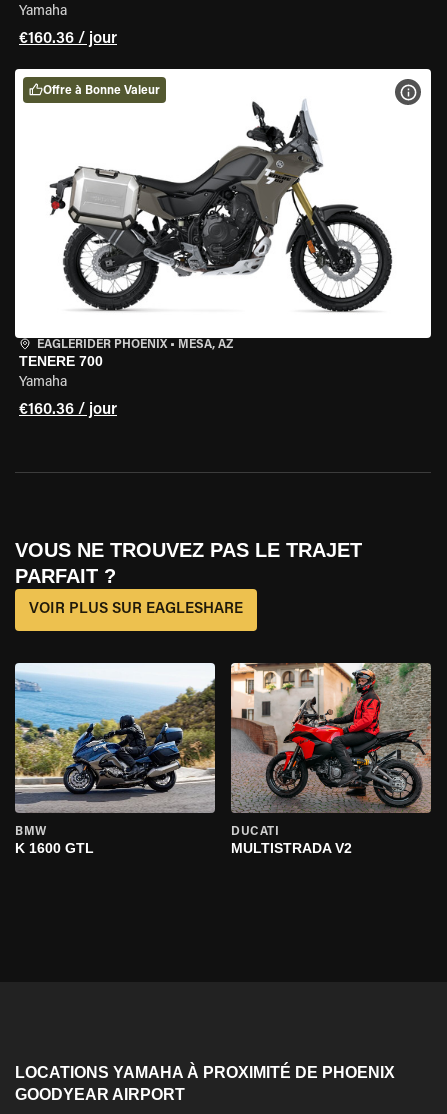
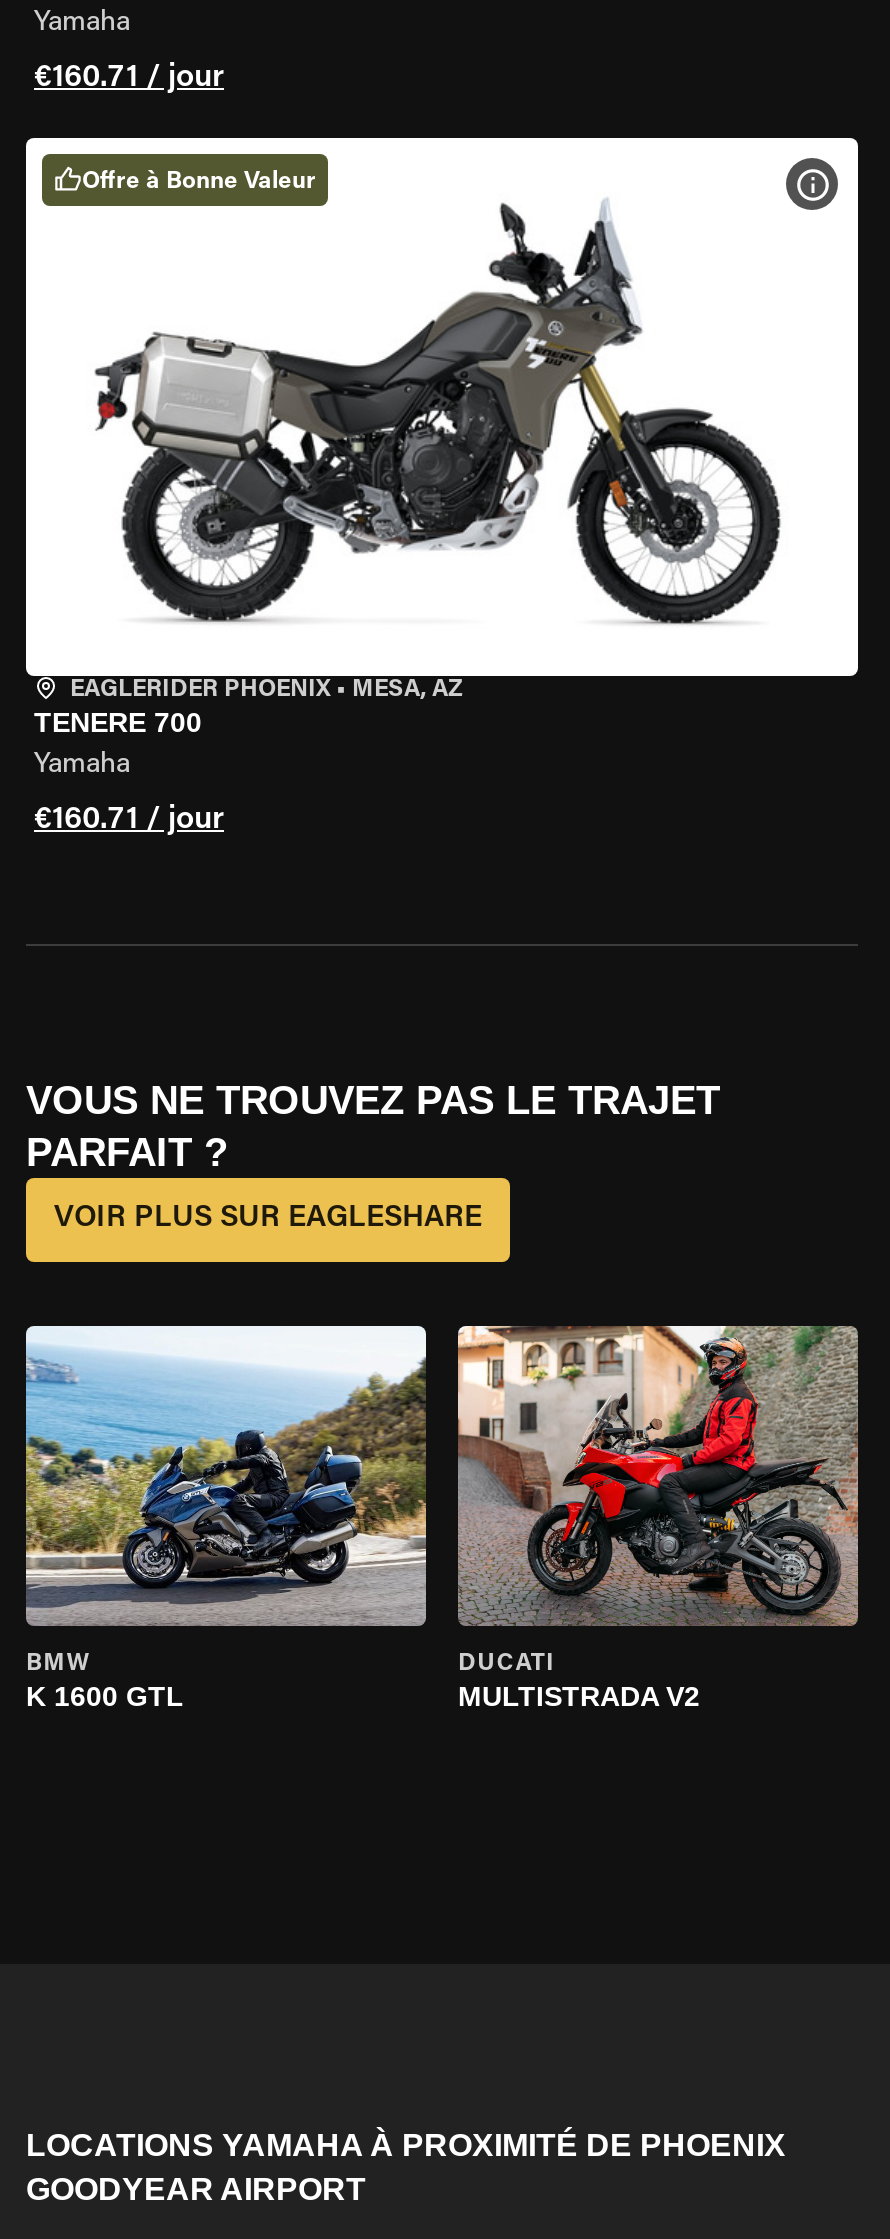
[19,31,117,47] €160.36 / jour -> [34,62,224,94] €160.71 / jour
[19,402,117,418] €160.36 / jour -> [34,804,224,836] €160.71 / jour

